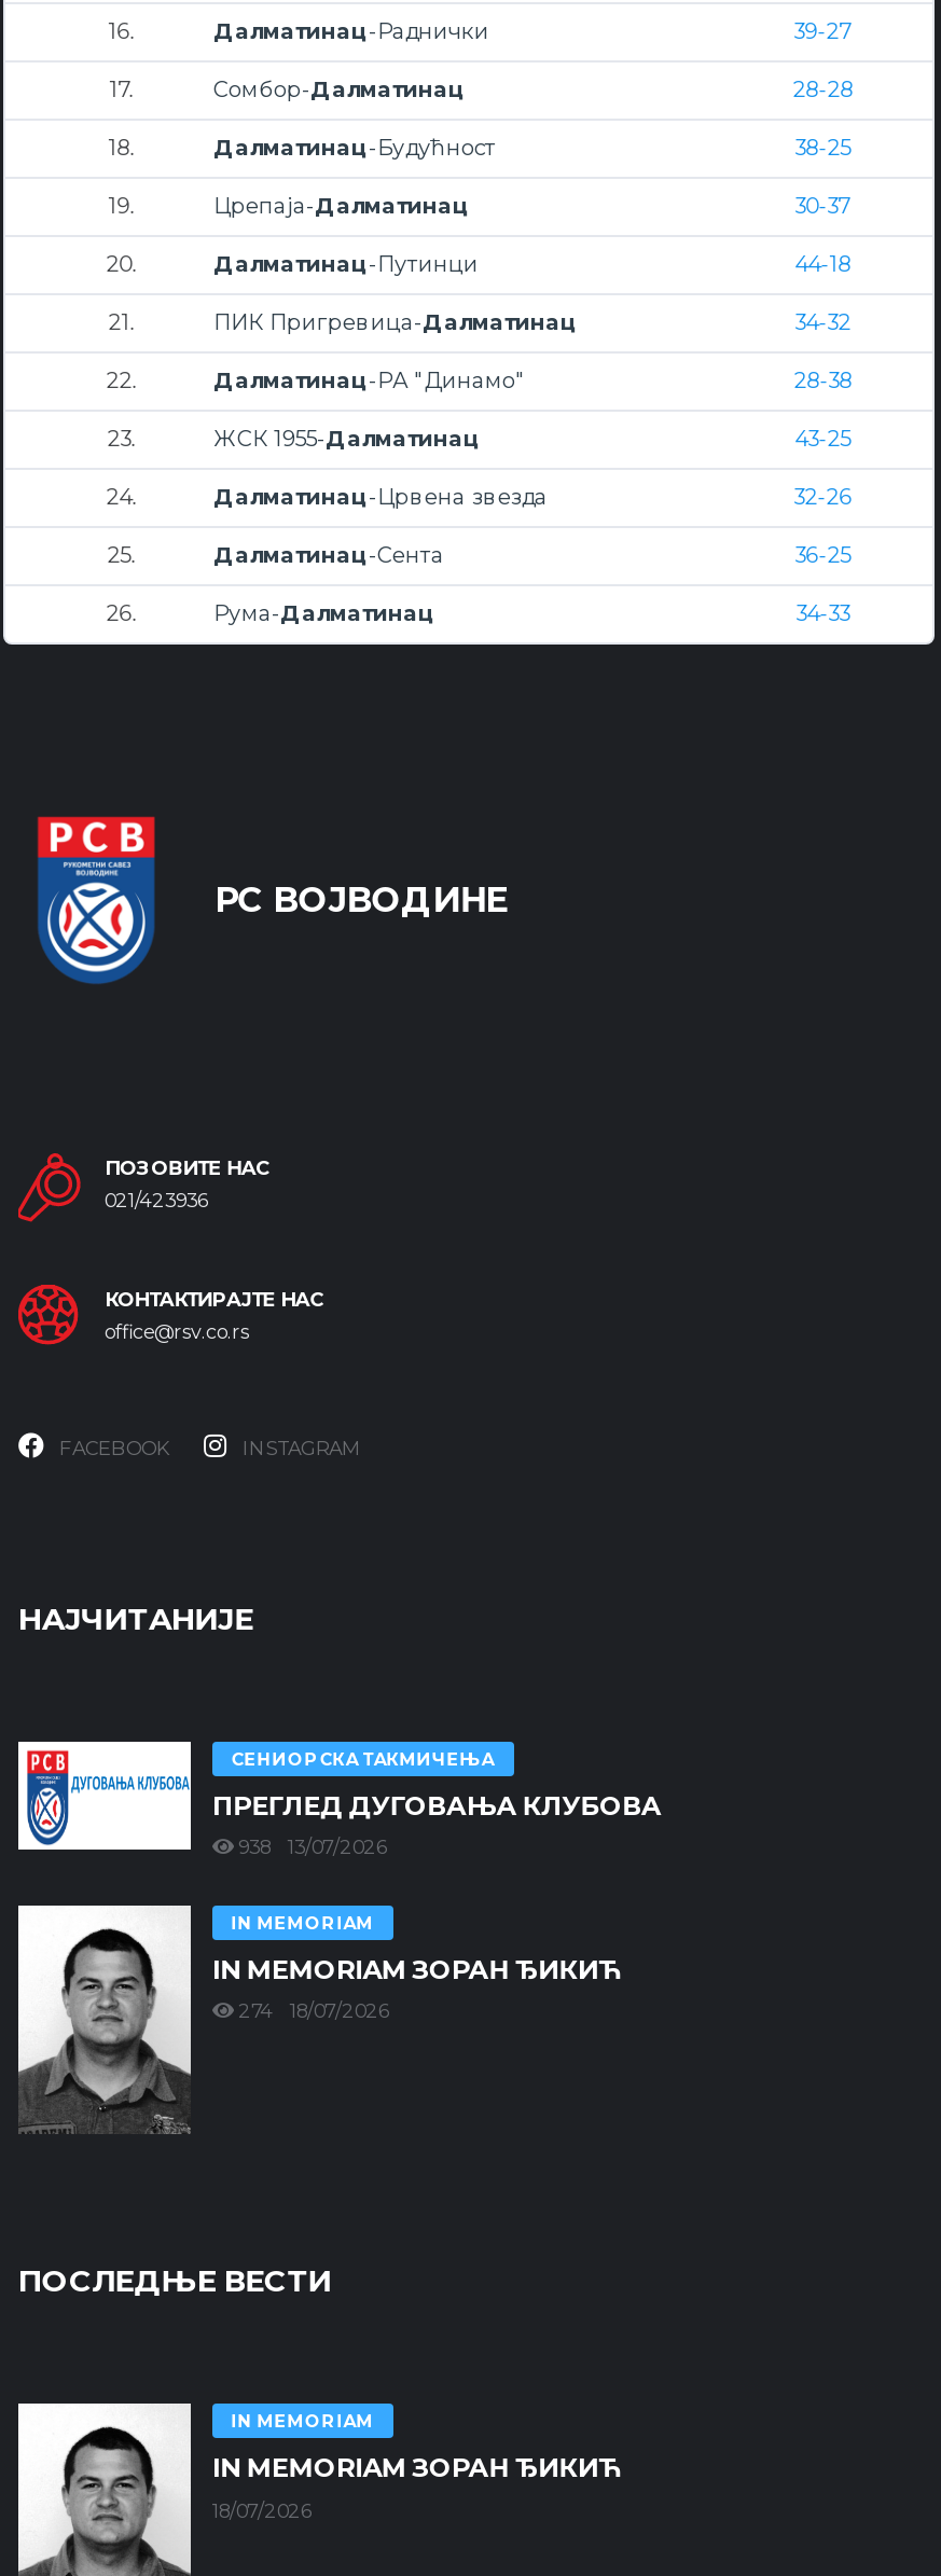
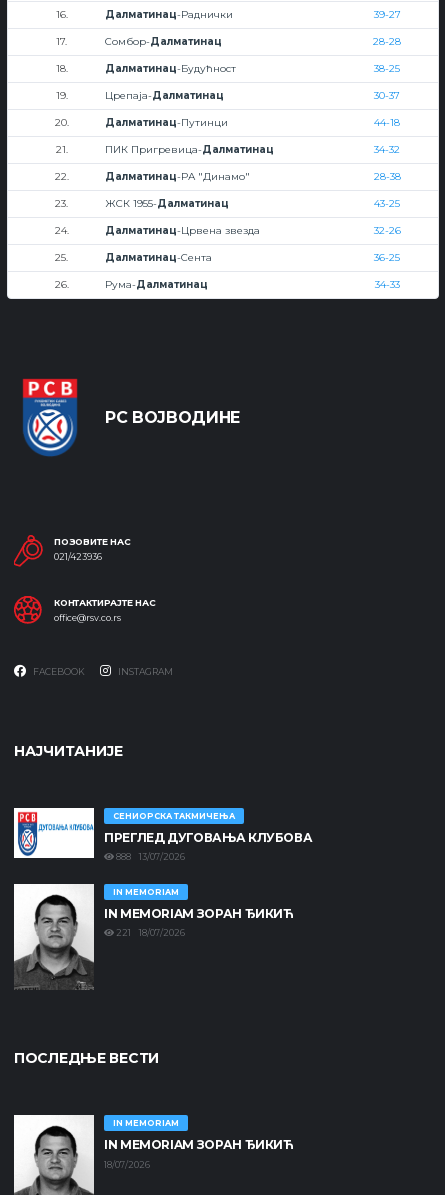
[234,1835,387,1859] 938 13/07/2026 -> [114,851,185,862] 888 13/07/2026
[234,1999,389,2023] 274 18/07/2026 -> [114,927,185,938] 221 18/07/2026

